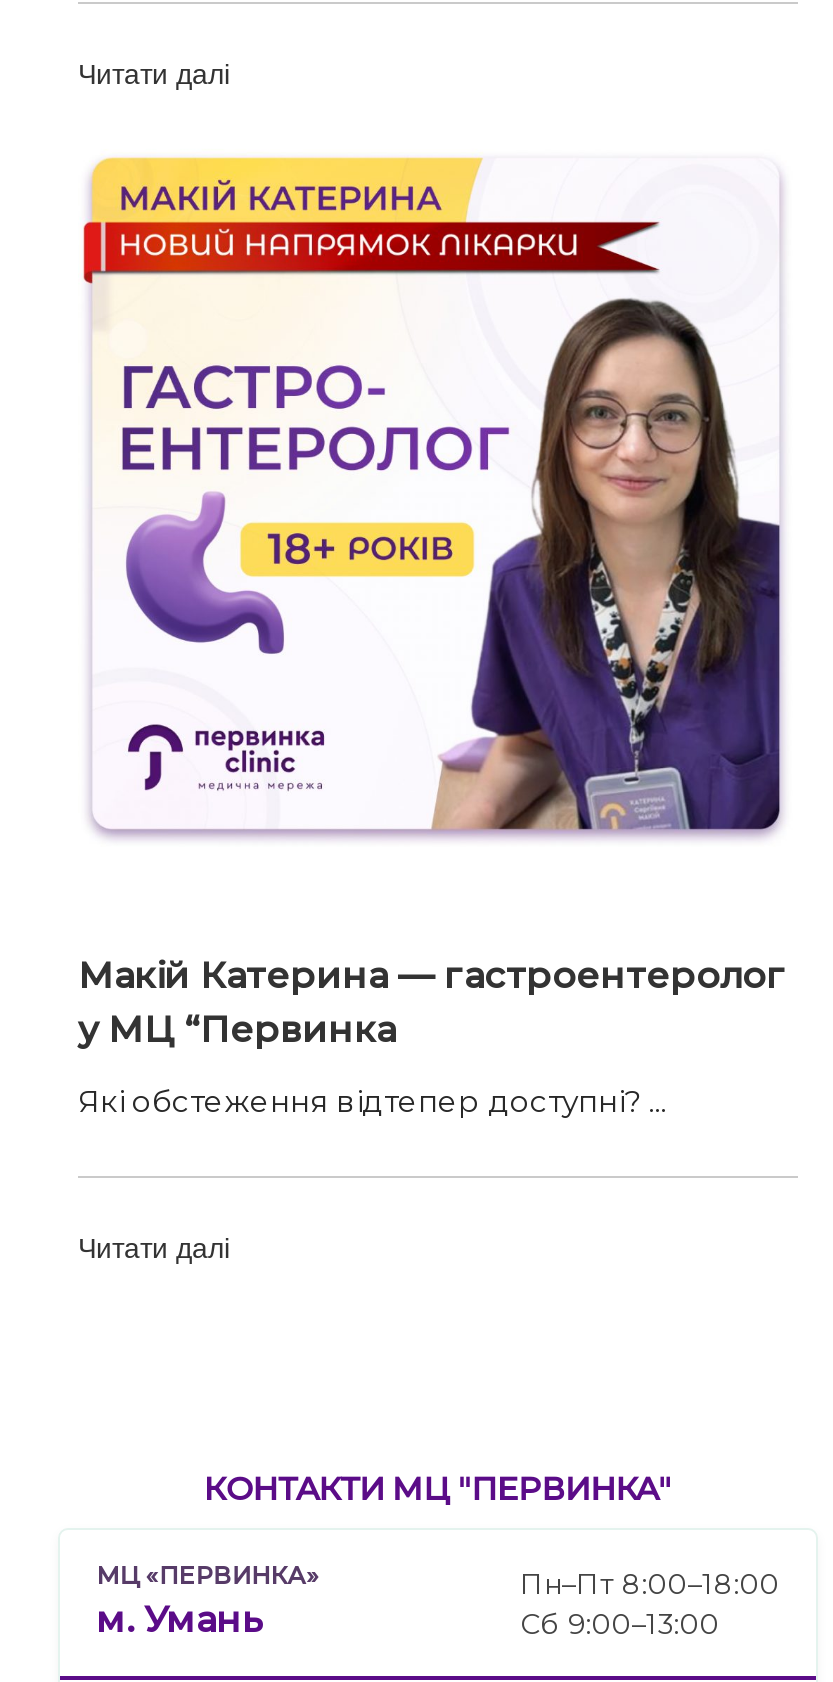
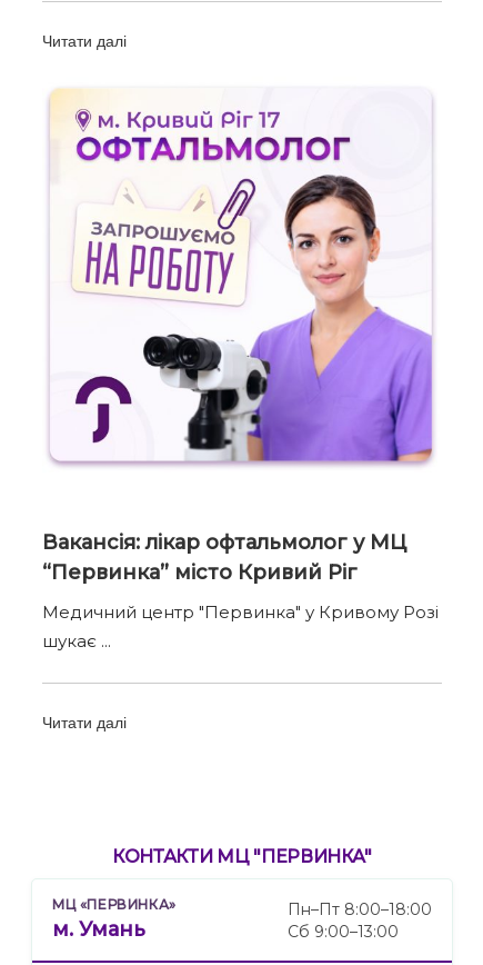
[82,156,782,832] [image] -> [47,88,432,461] [image]
[78,954,786,1052] Макій Катерина — гастроентеролог | у МЦ “Первинка -> [42,530,406,585] Вакансія: лікар офтальмолог у МЦ | “Первинка” місто Кривий Ріг
[78,1082,648,1120] Які обстеження відтепер доступні? -> [42,601,439,651] Медичний центр "Первинка" у Кривому Розі | шукає

